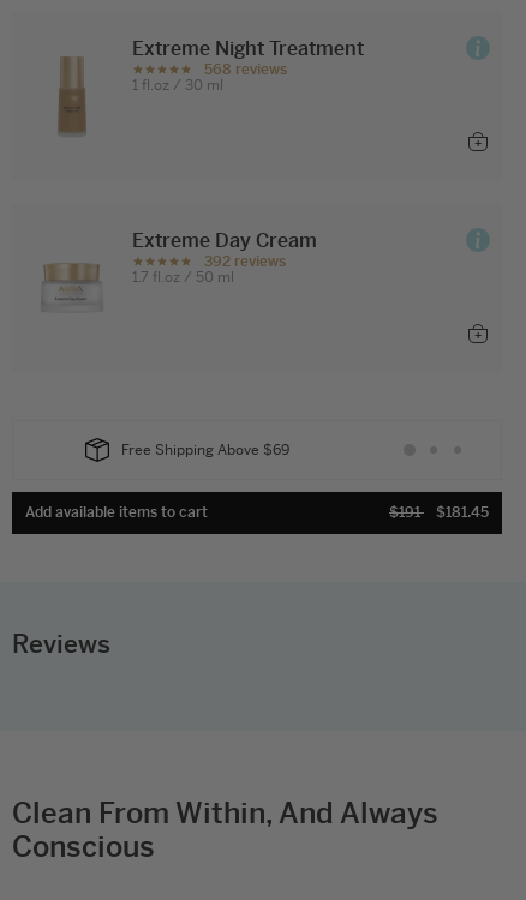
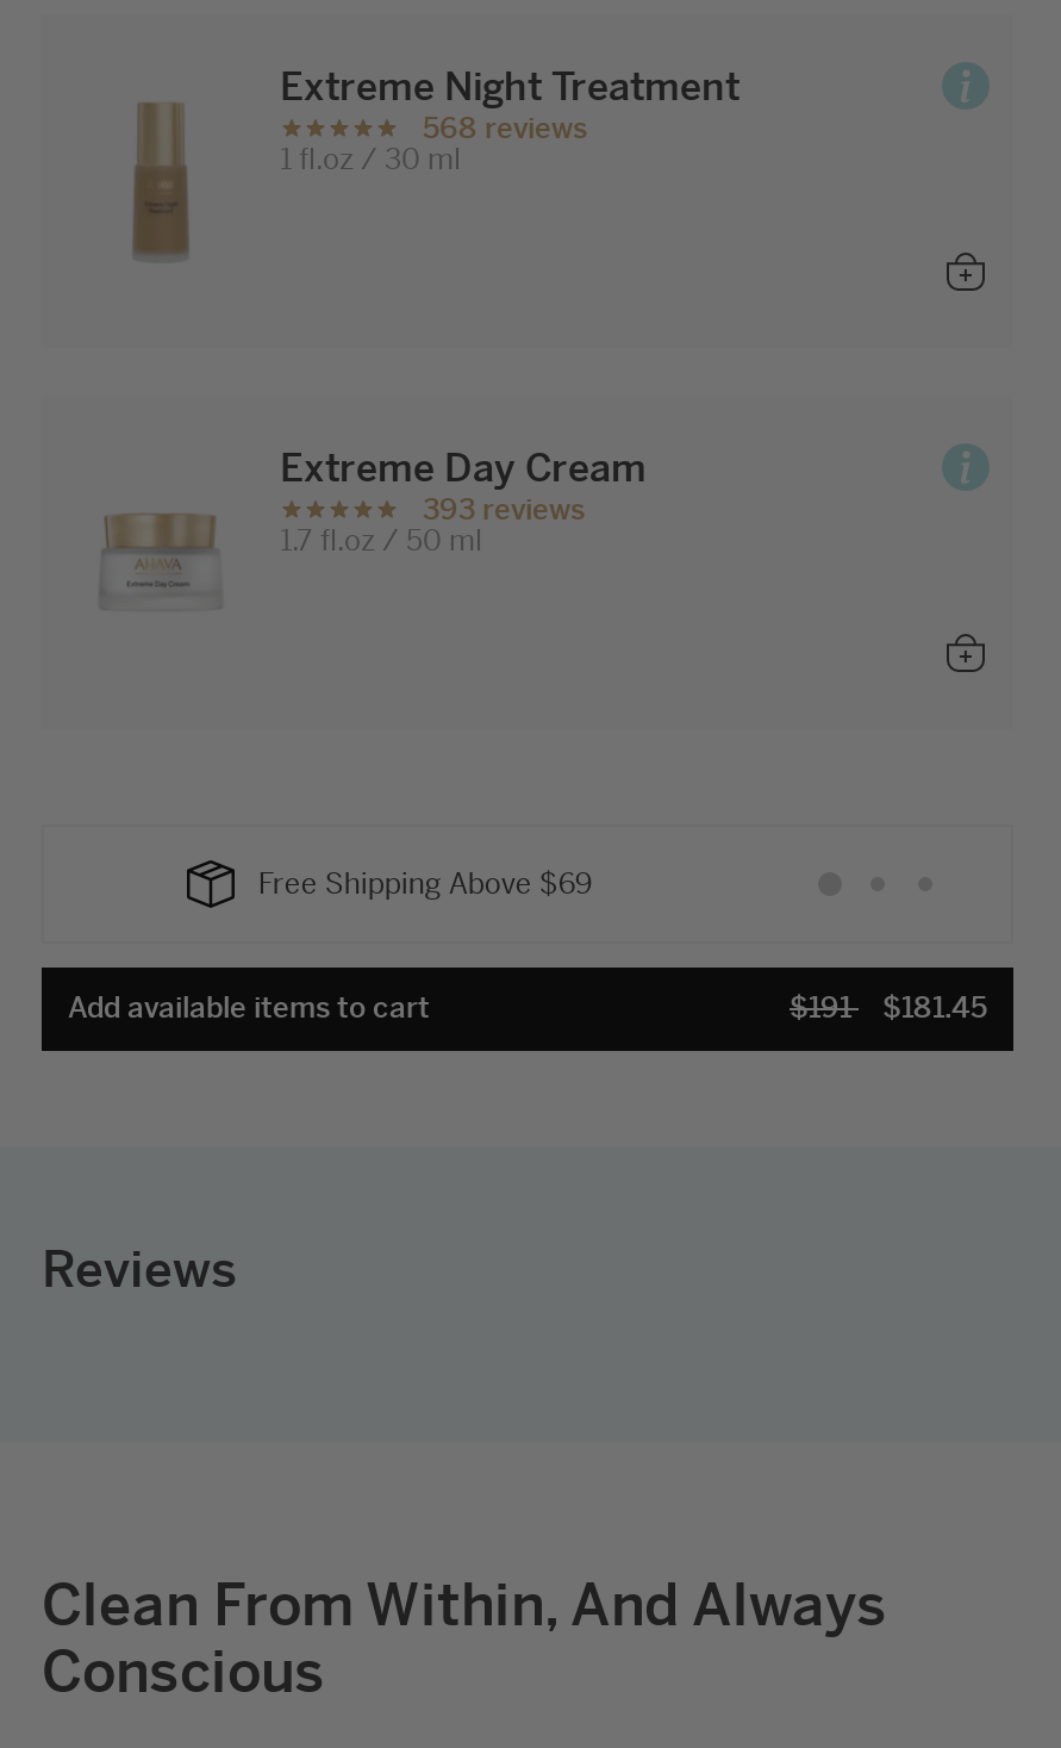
[204,251,286,271] 392 reviews -> [423,490,585,528] 393 reviews

